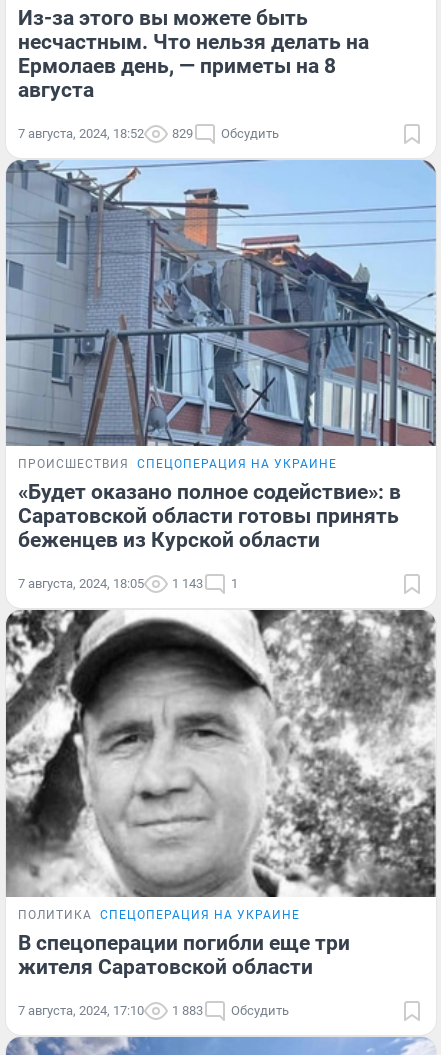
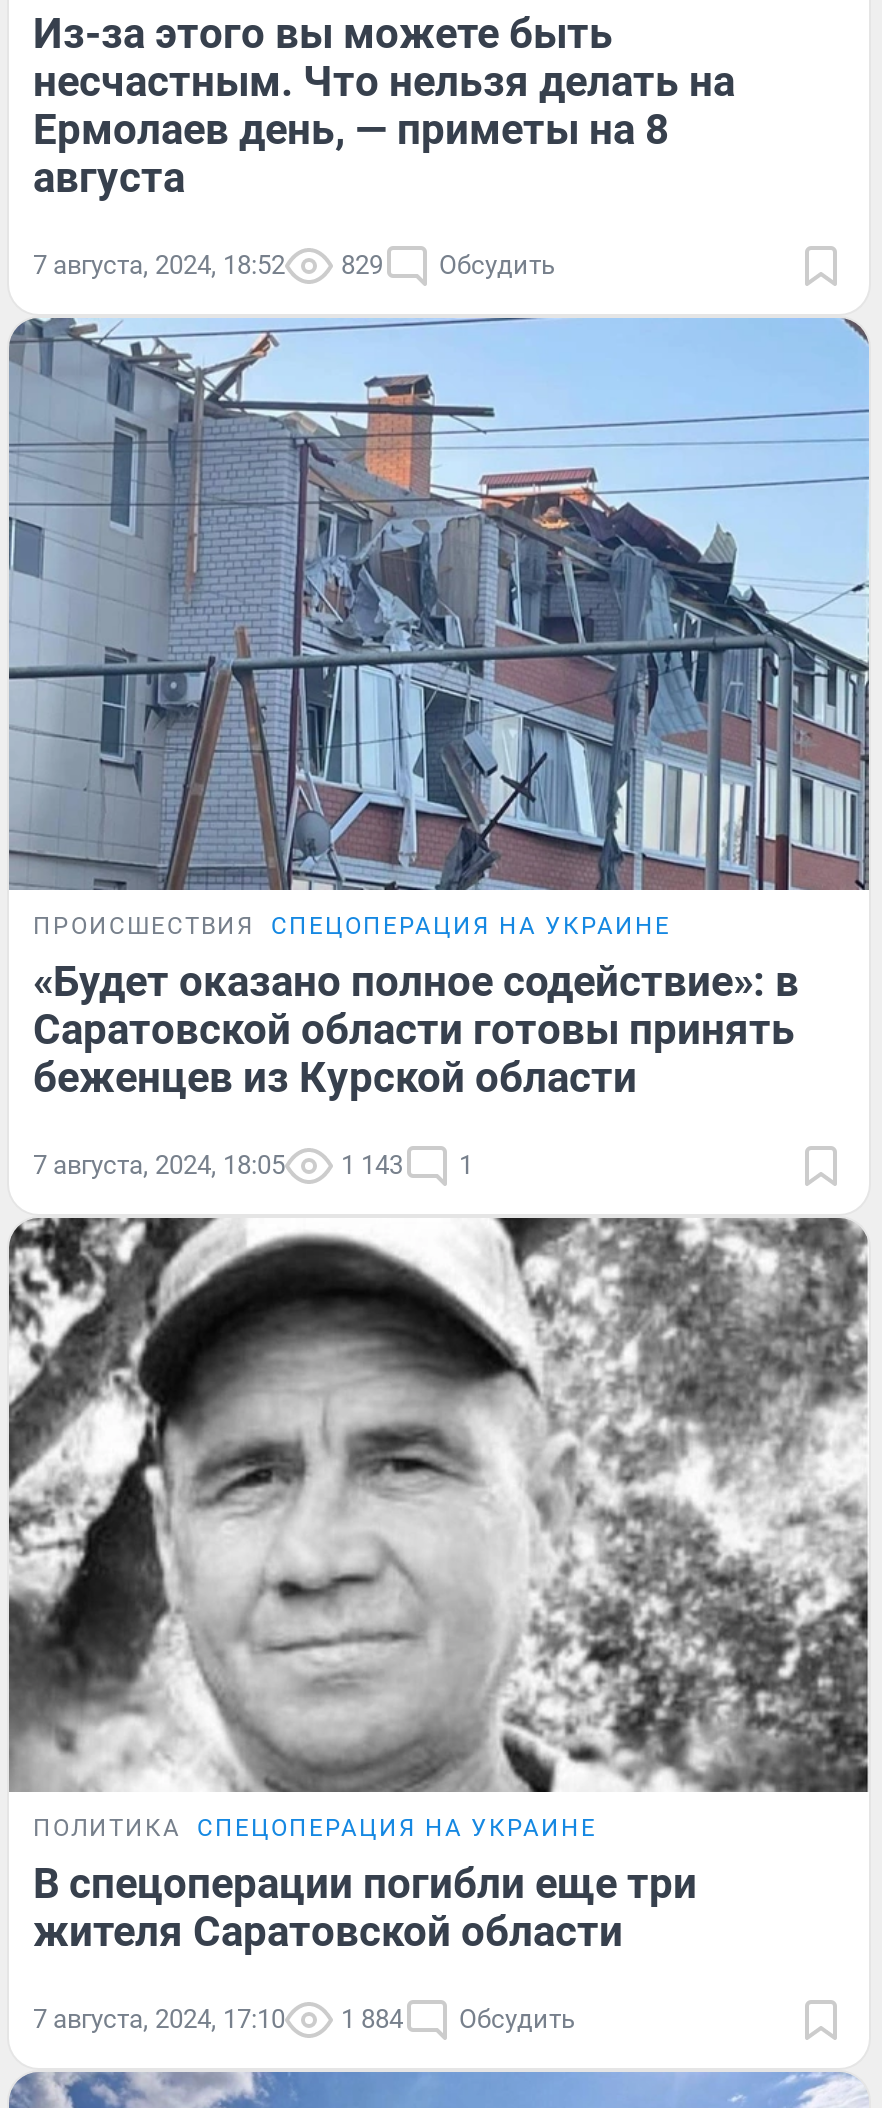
[18,1003,289,1018] 7 августа, 2024, 17:10 1 883 Обсудить -> [33,2004,575,2034] 7 августа, 2024, 17:10 1 884 Обсудить

